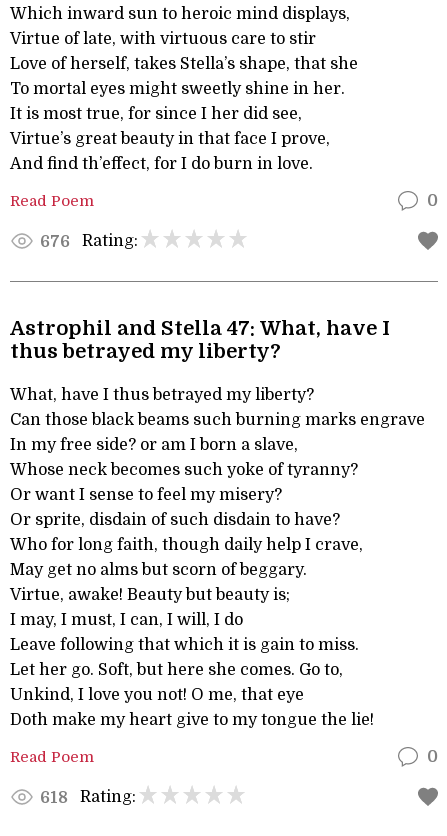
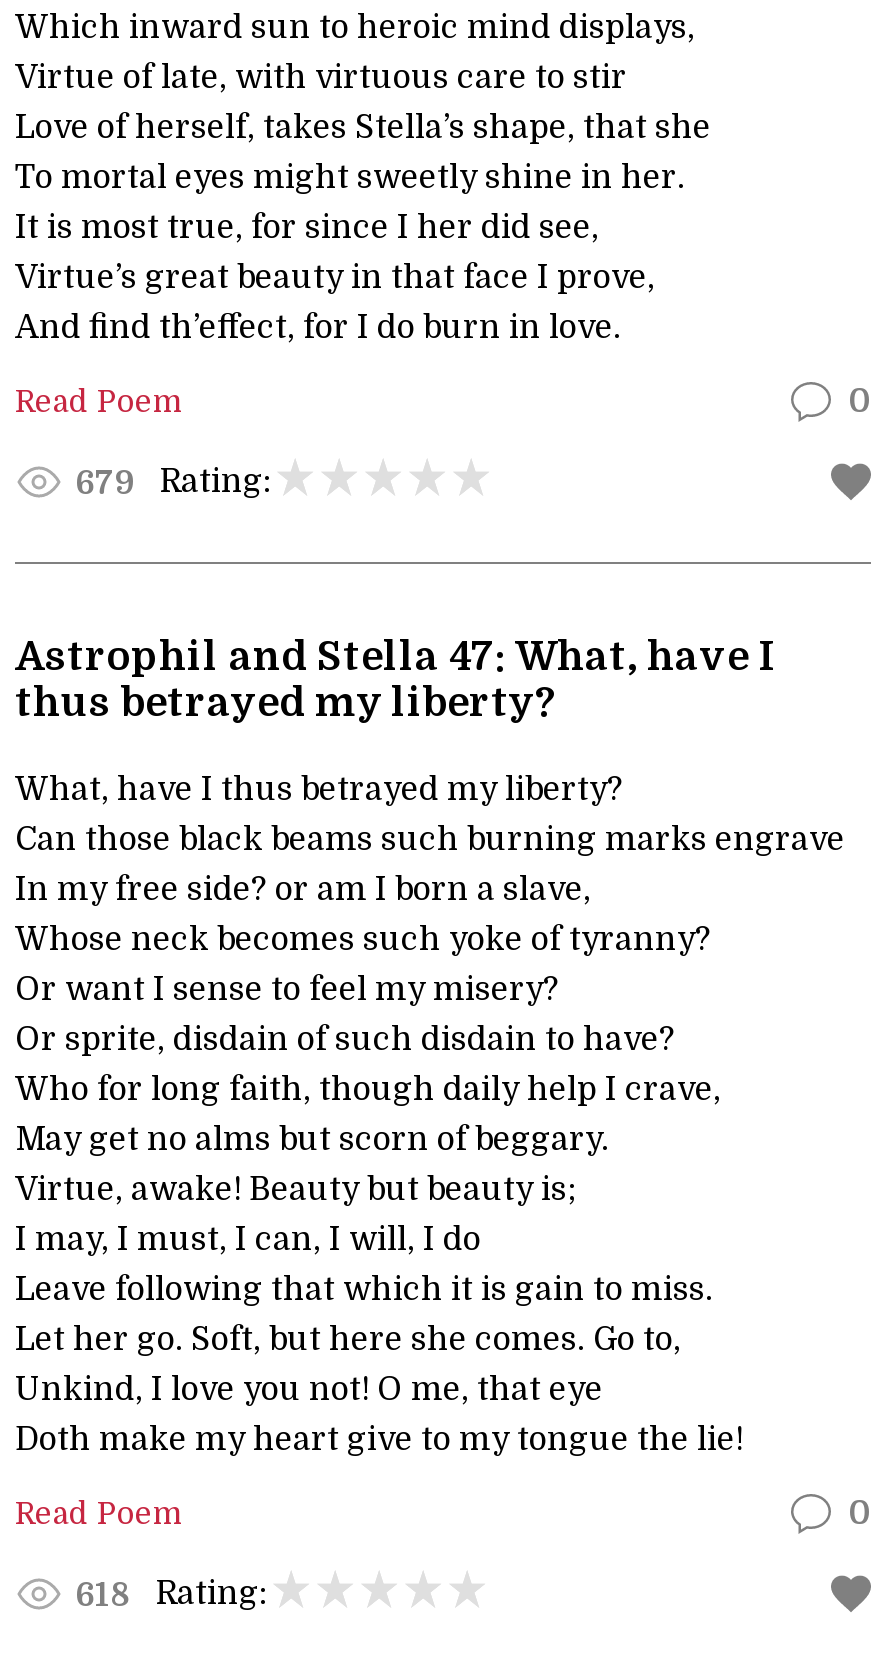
[40,232,138,251] 676 Rating: -> [75,464,271,501] 679 Rating:

